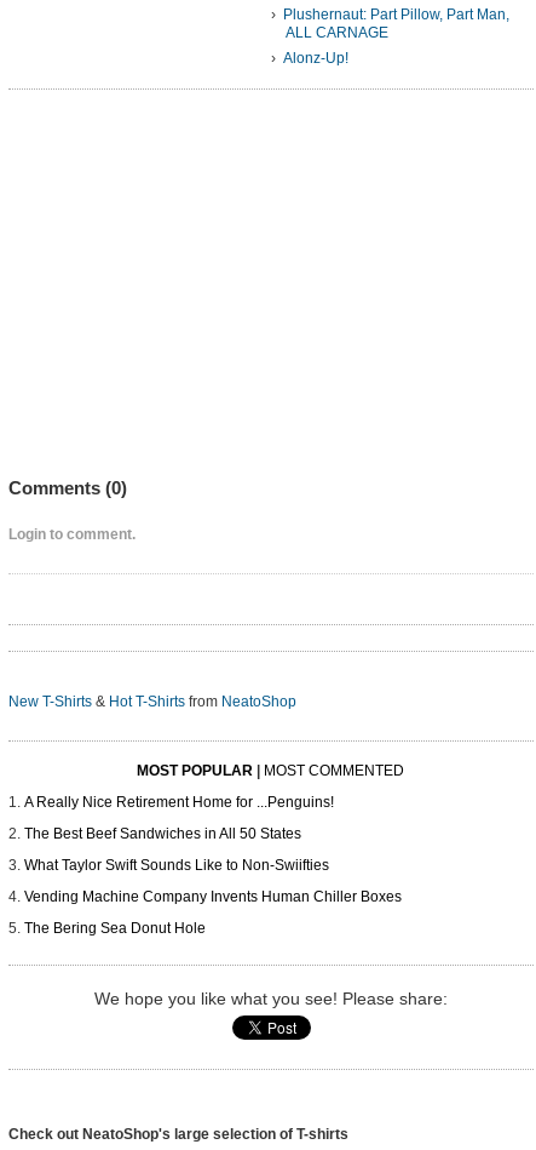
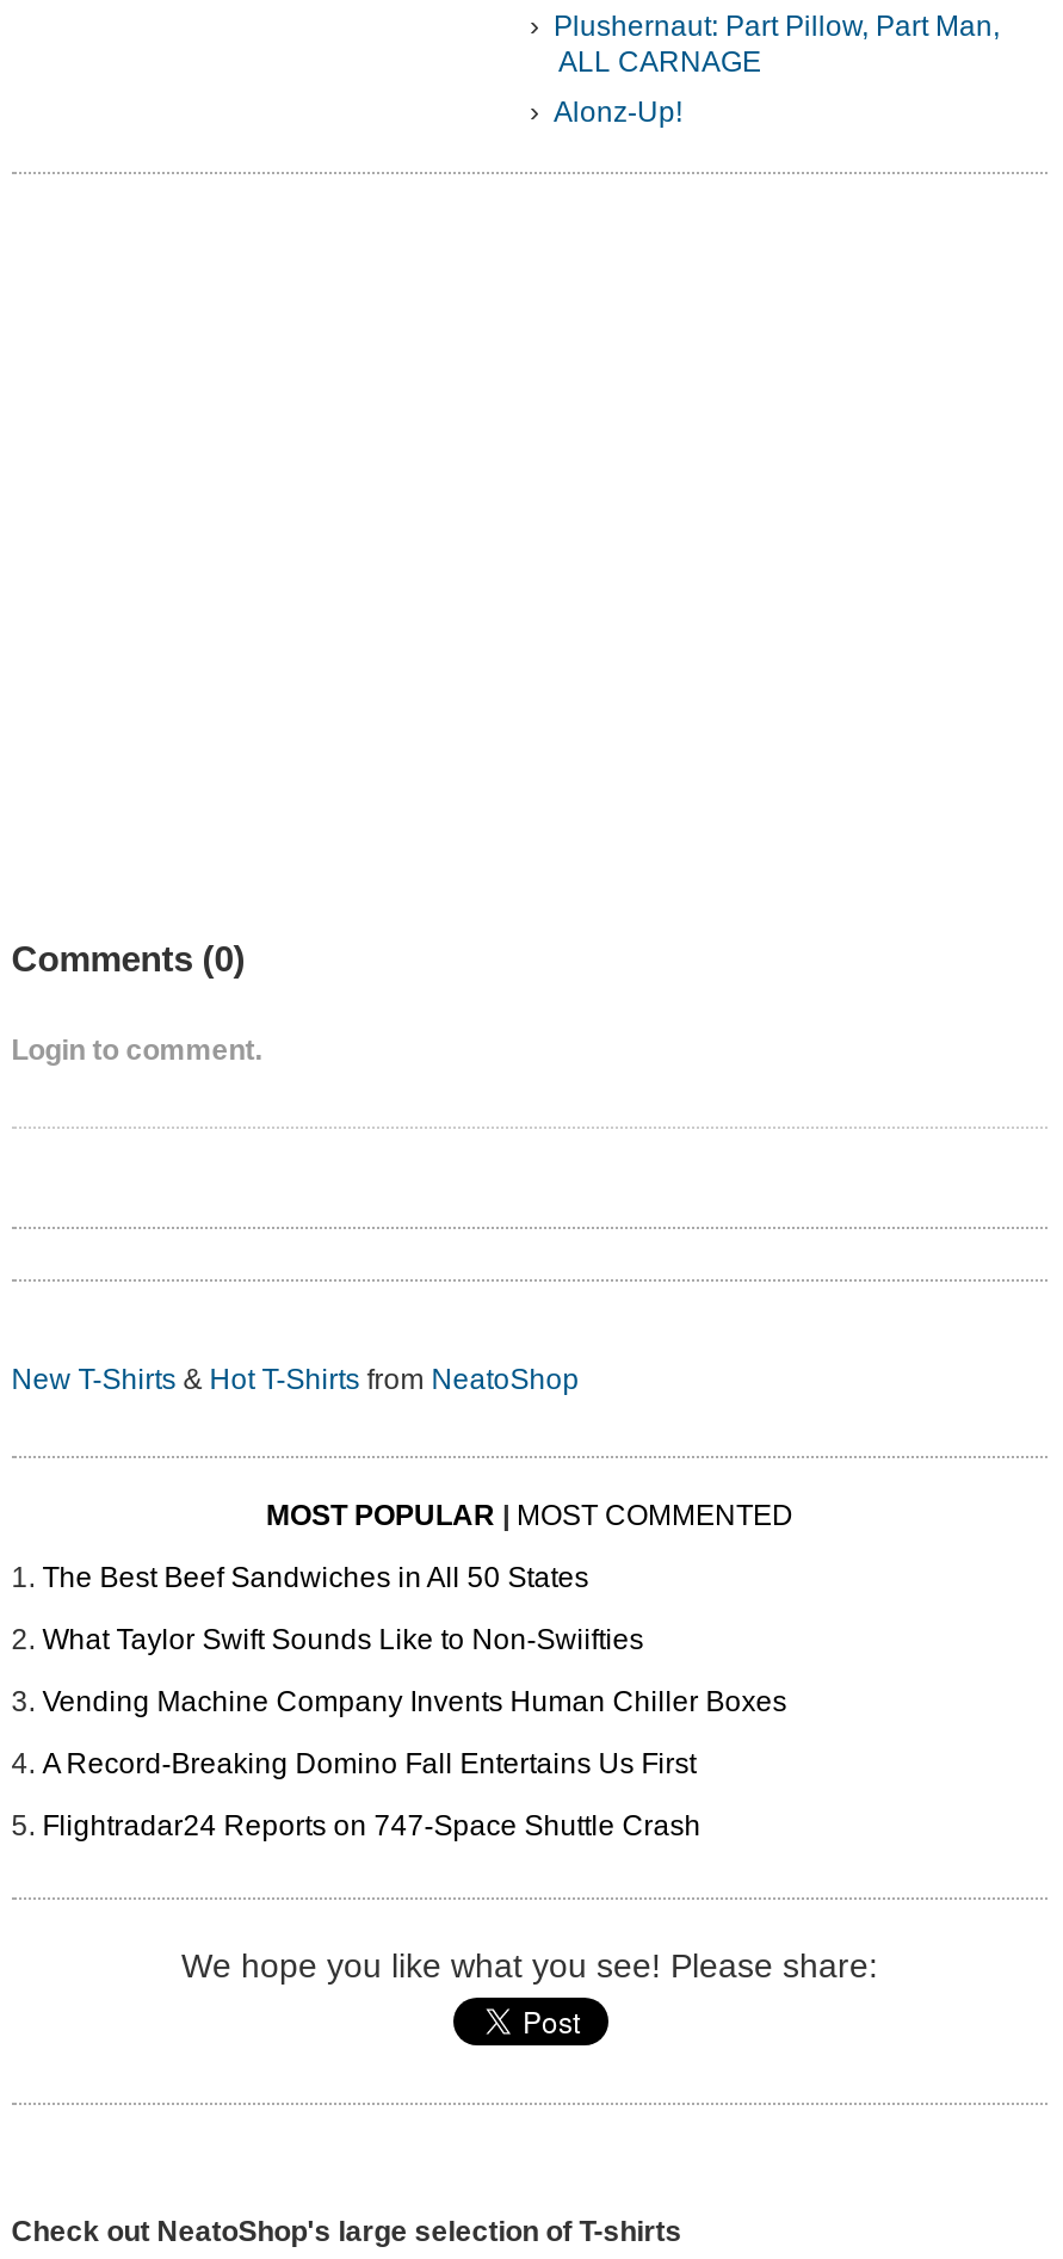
[24,794,334,811] A Really Nice Retirement Home for ...Penguins! -> none
moved [24,826,401,906] -> [42,1562,787,1720]: The Best Beef Sandwiches in All 50 States | What Taylor Swift Sounds Like to Non-Swiifties | Vending Machine Company Invents Human Chiller Boxes
[24,920,205,937] The Bering Sea Donut Hole -> [42,1748,701,1844] A Record-Breaking Domino Fall Entertains Us First | Flightradar24 Reports on 747-Space Shuttle Crash

